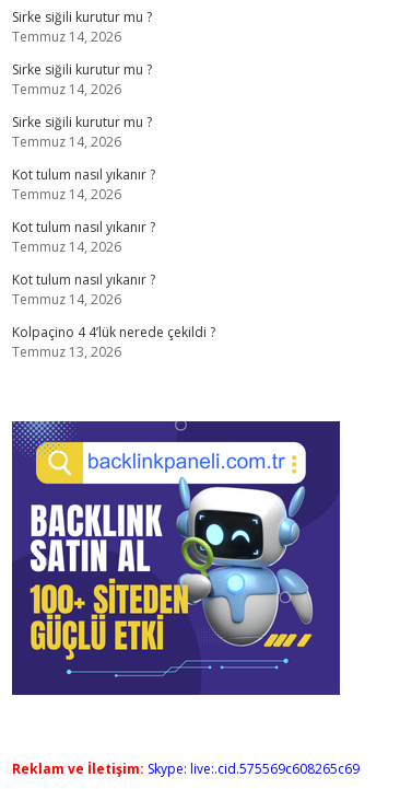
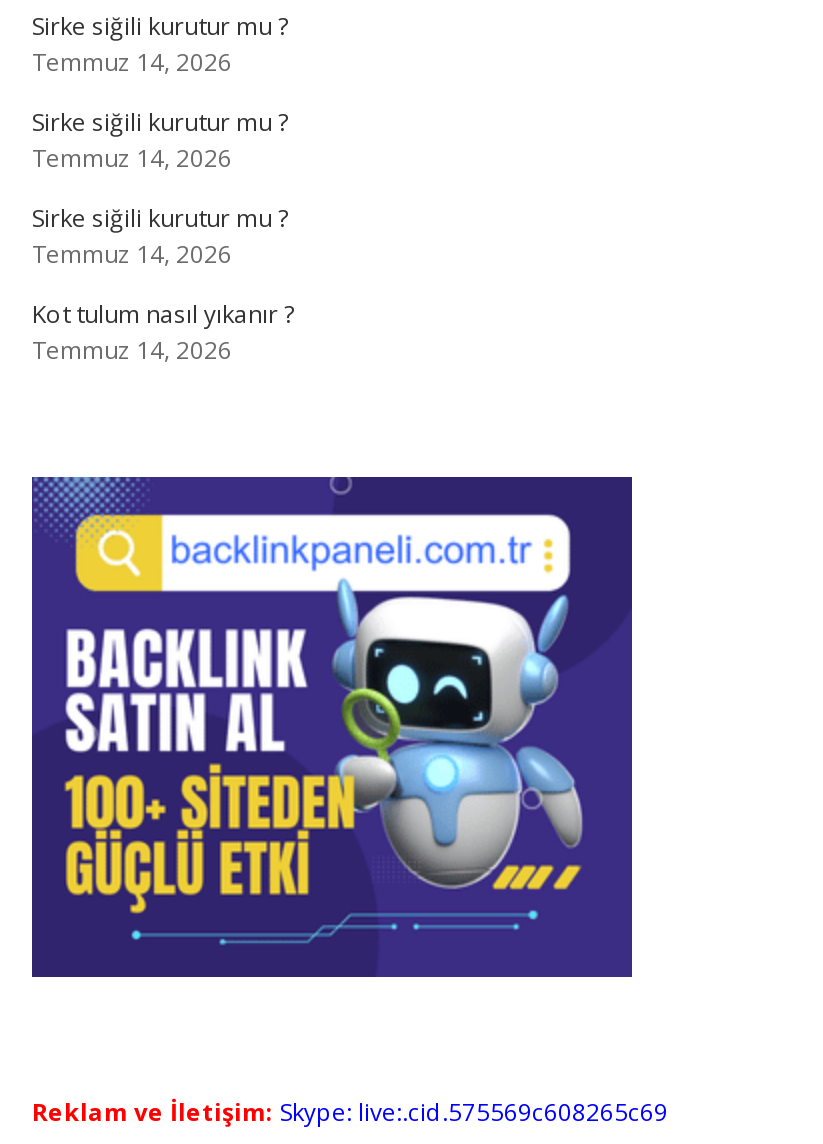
[12,218,215,361] Kot tulum nasıl yıkanır ? | Temmuz 14, 2026 | Kot tulum nasıl yıkanır ? | Temmuz 14, 2026 | Kolpaçino 4 4’lük nerede çekildi ? | Temmuz 13, 2026 -> none

